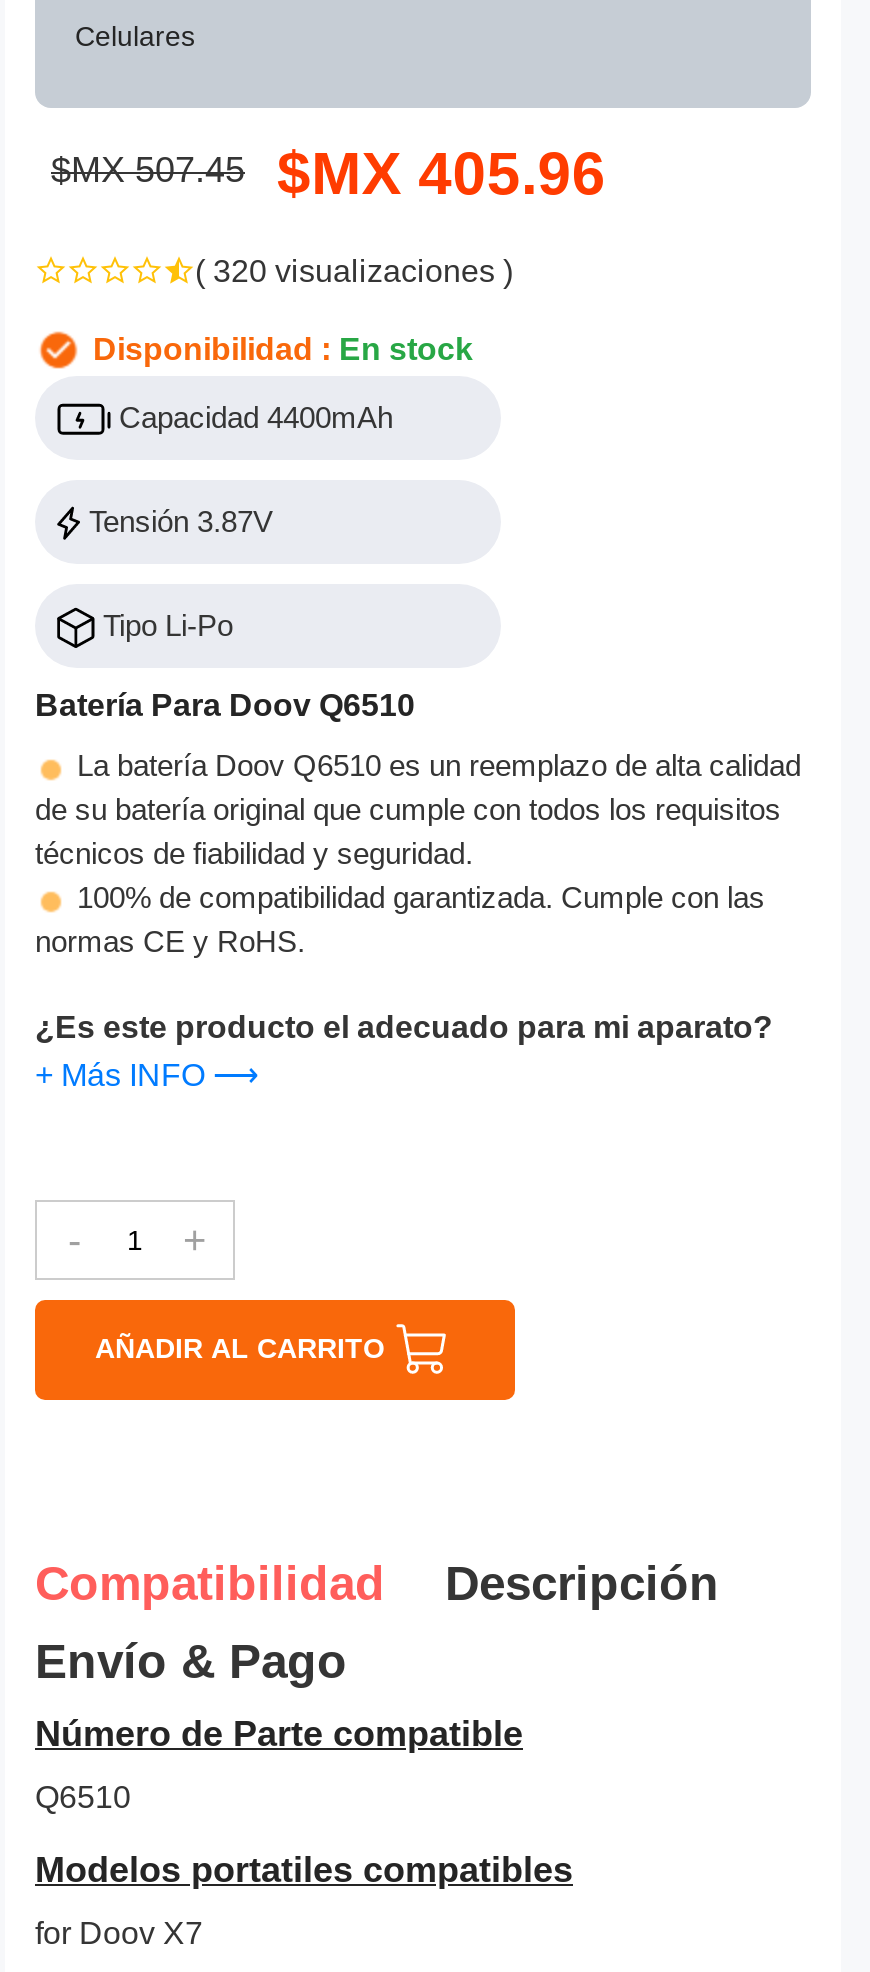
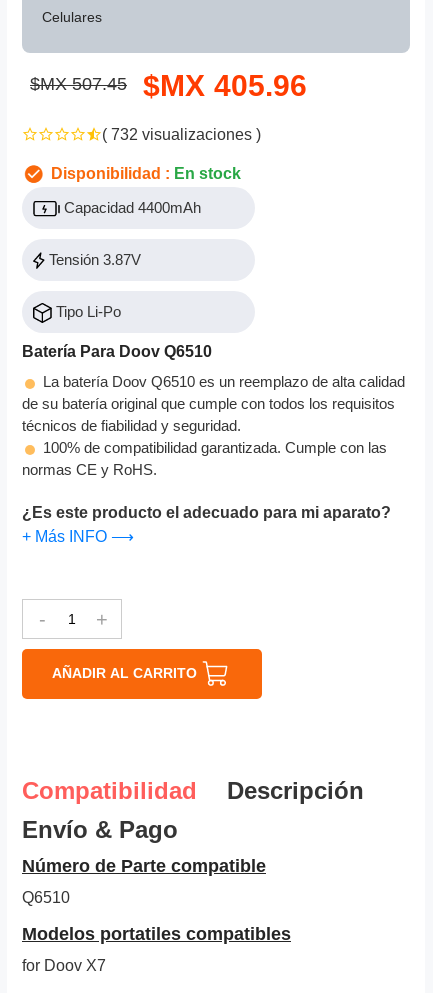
[195,253,513,287] ( 320 visualizaciones ) -> [102,126,261,143] ( 732 visualizaciones )

